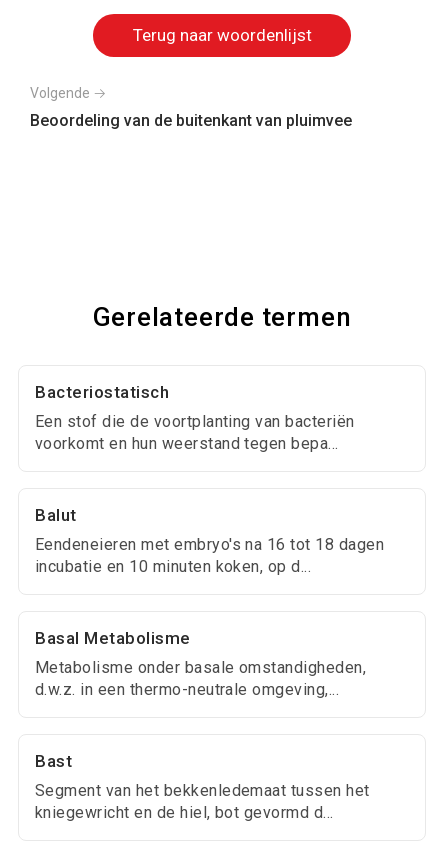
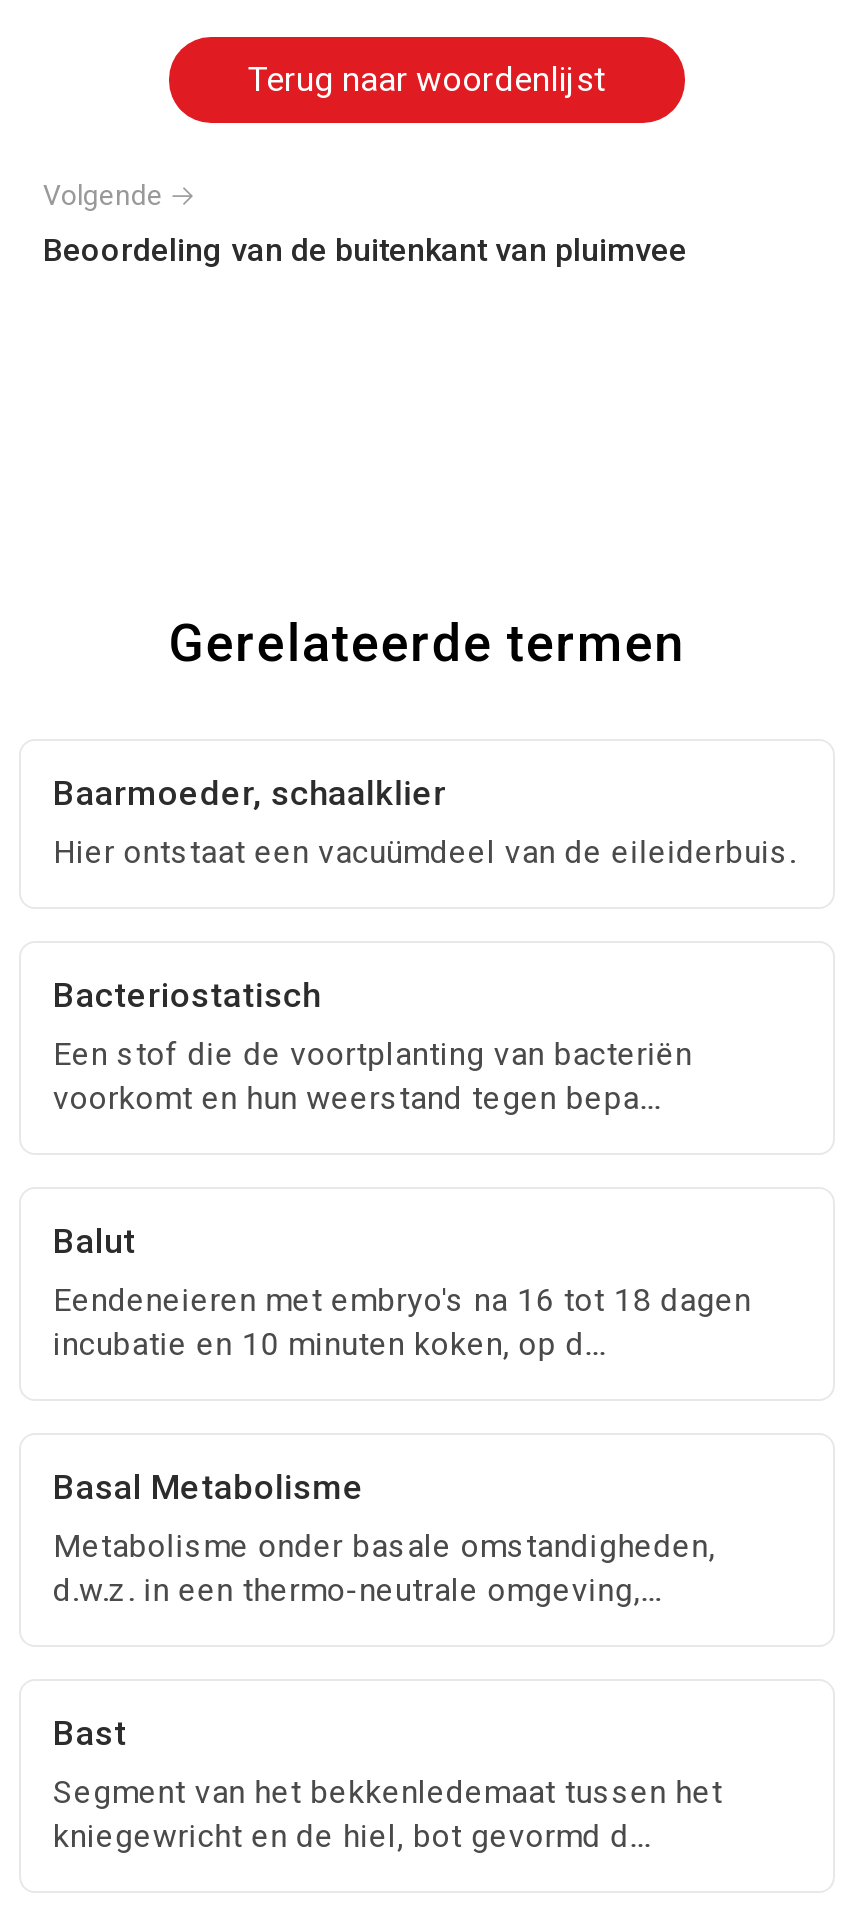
none -> [53,772,796,870] Baarmoeder, schaalklier | Hier ontstaat een vacuümdeel van de eileiderbuis.

